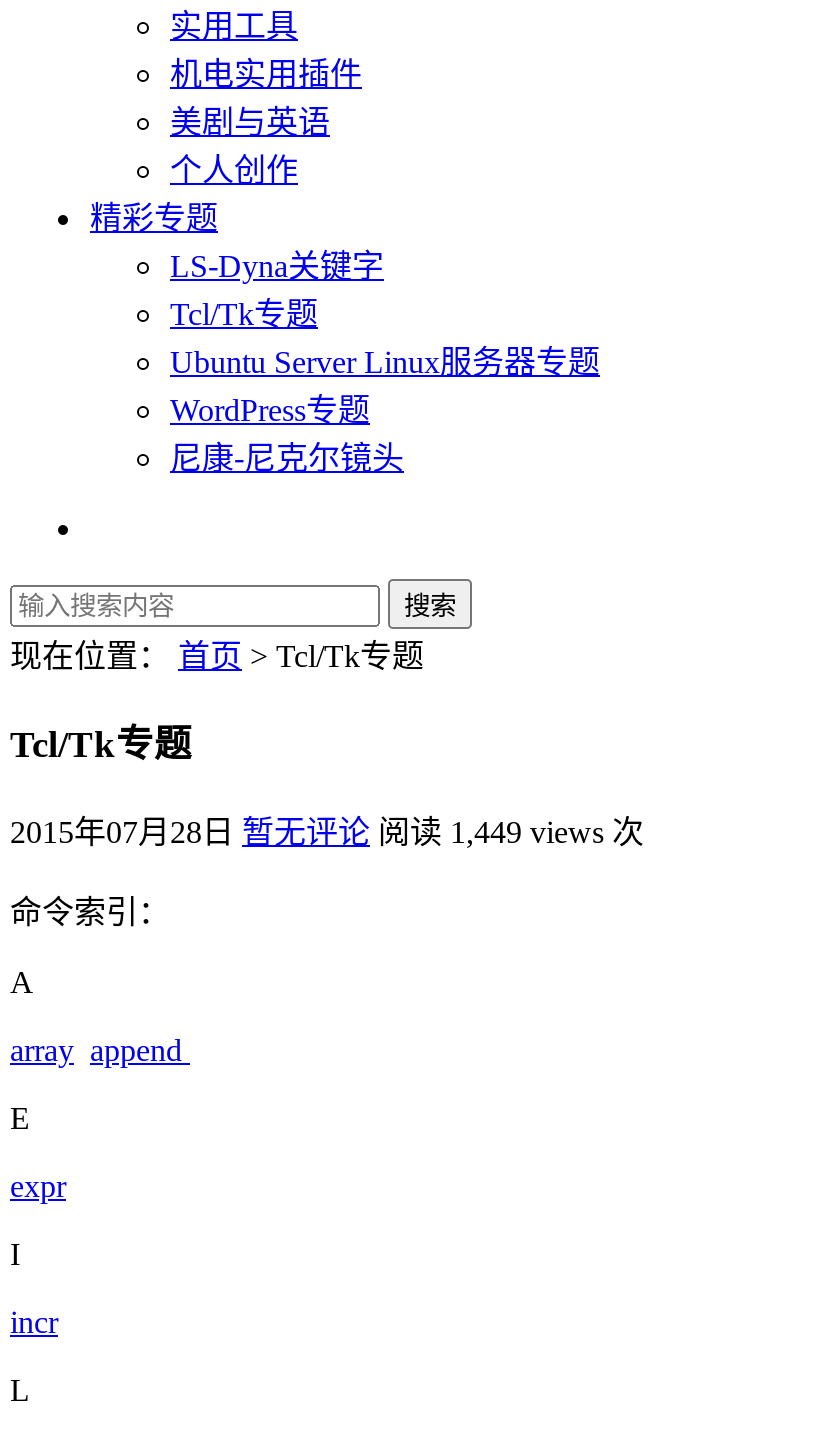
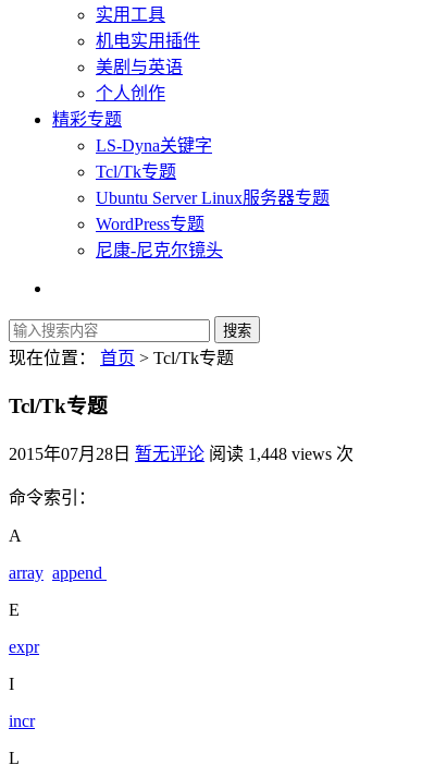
[10,815,644,849] 2015年07月28日 暂无评论 阅读 1,449 views 次 -> [9,445,354,463] 2015年07月28日 暂无评论 阅读 1,448 views 次

